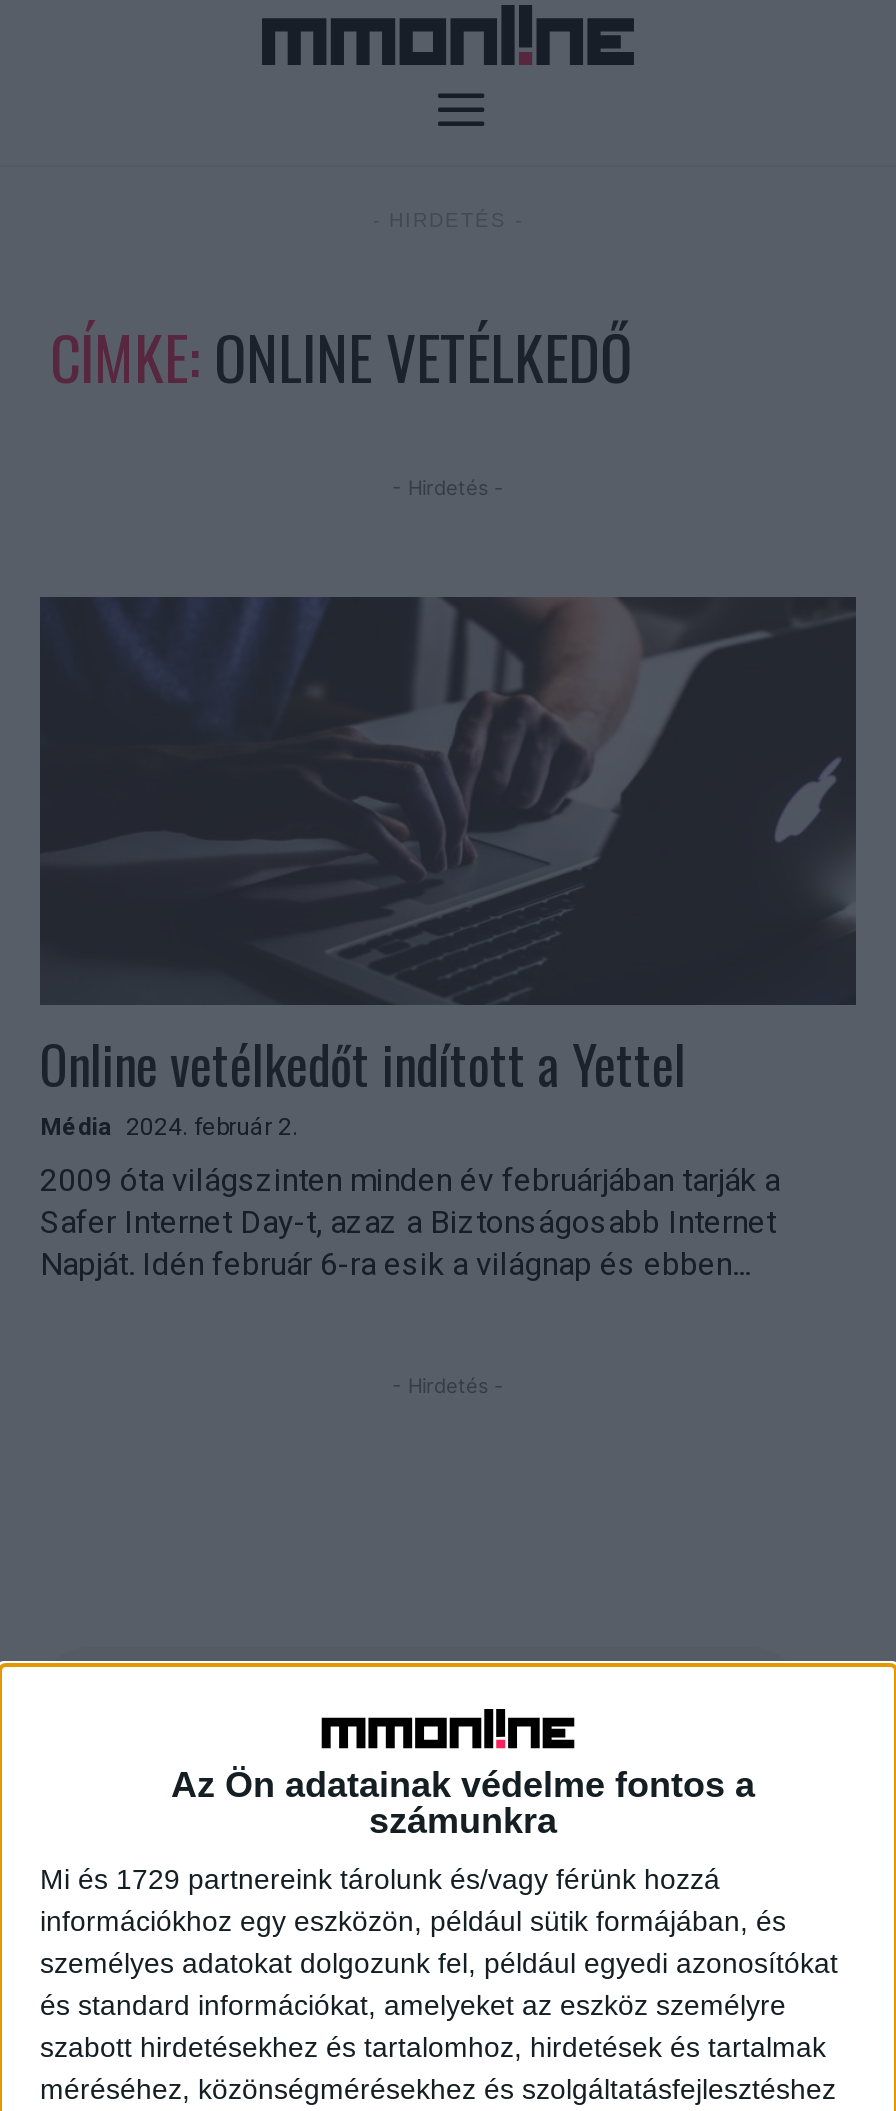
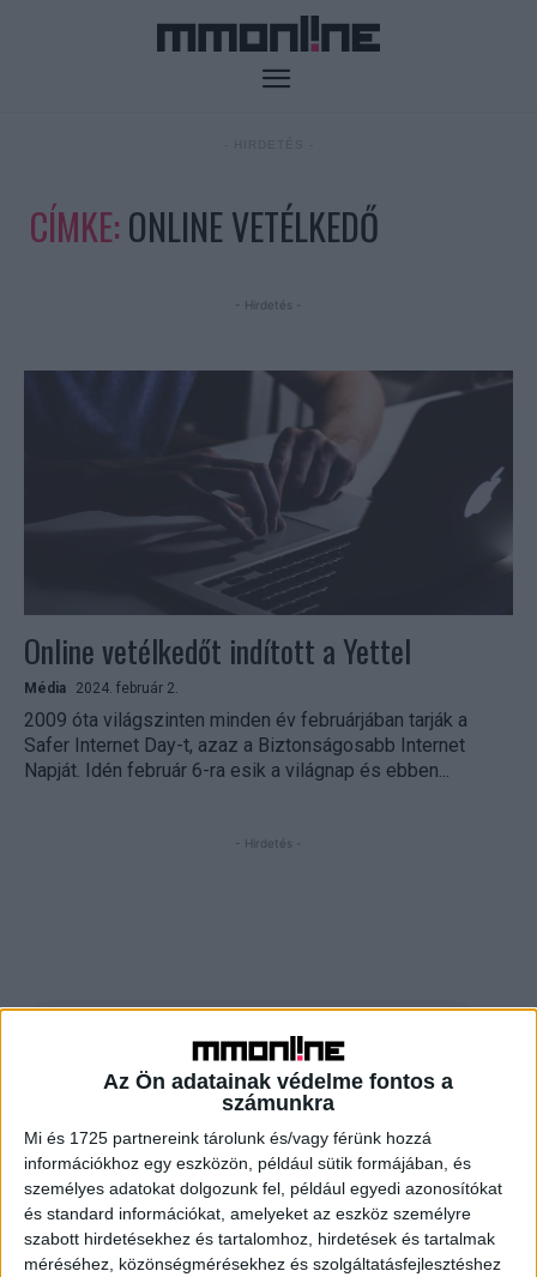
[40,1863,720,1895] Mi és 1729 partnereink tárolunk és/vagy férünk hozzá -> [24,1128,432,1148] Mi és 1725 partnereink tárolunk és/vagy férünk hozzá

